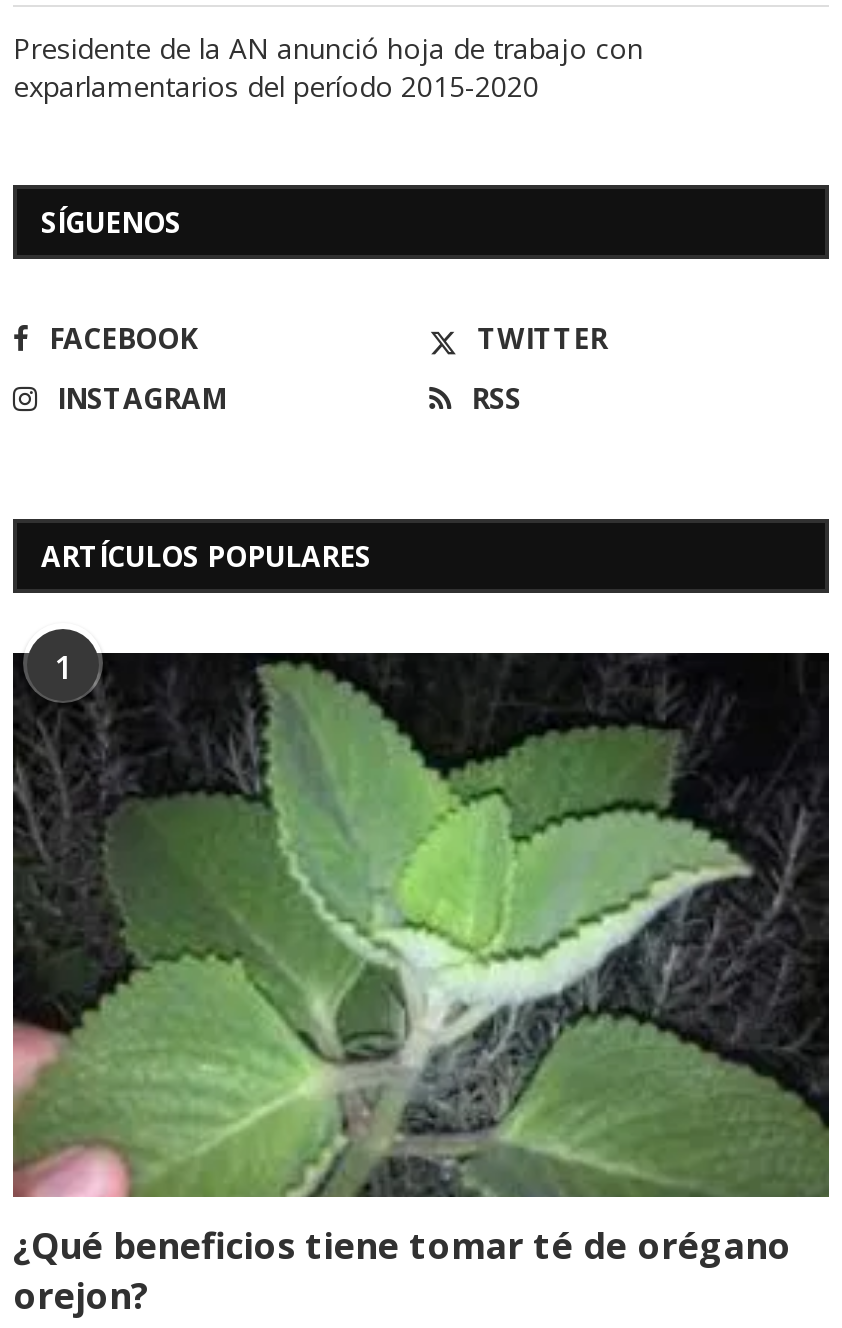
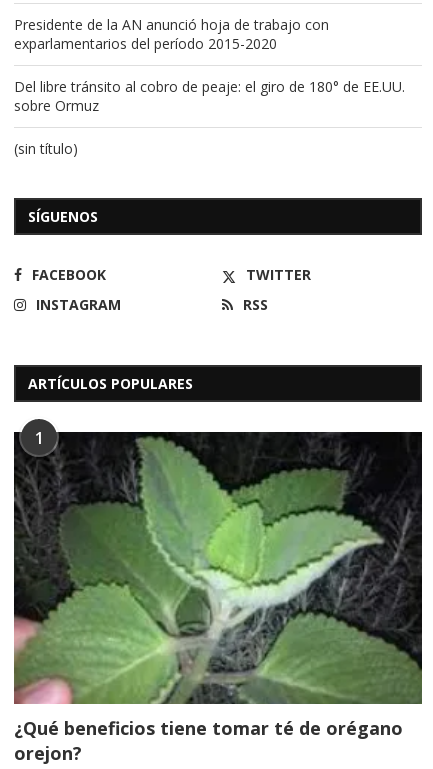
none -> [14,77,405,158] Del libre tránsito al cobro de peaje: el giro de 180° de EE.UU. | sobre Ormuz | (sin título)

